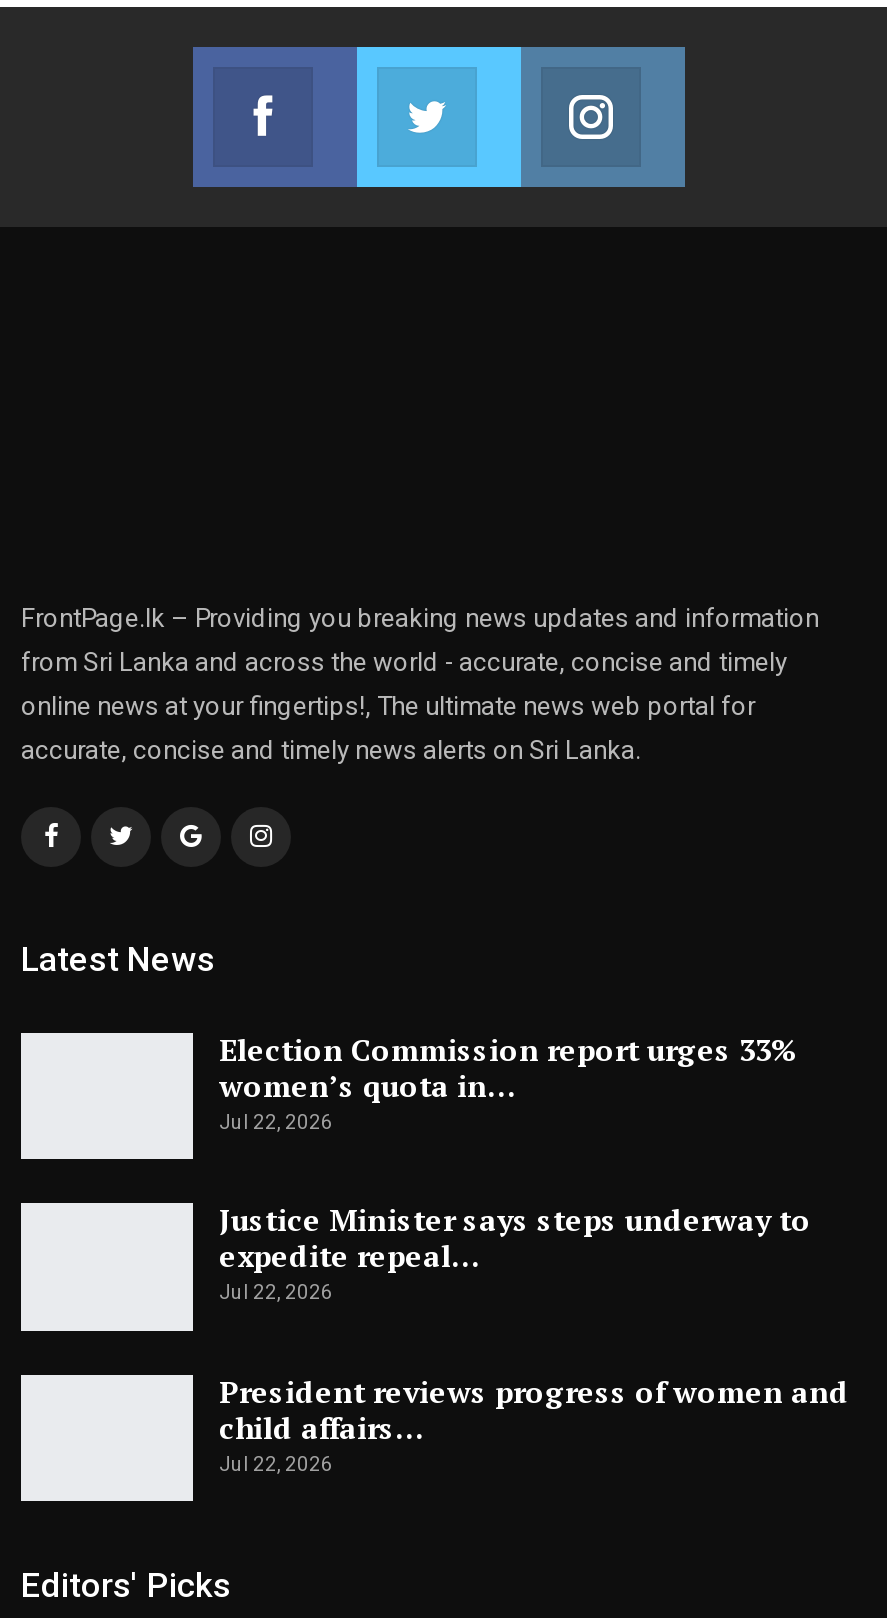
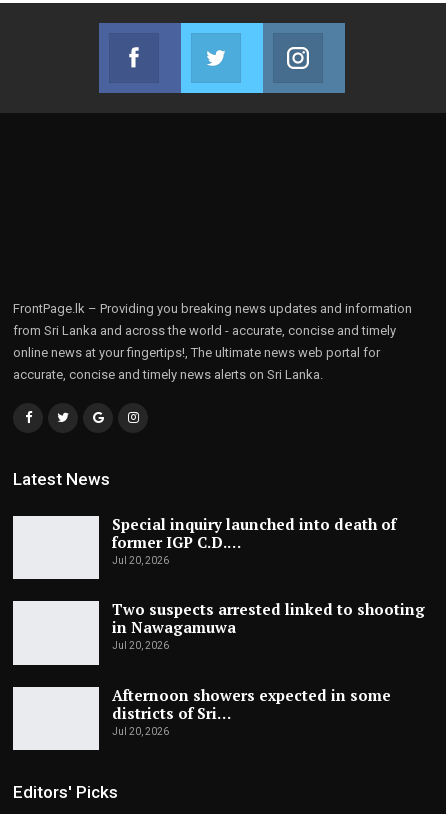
[219,1028,799,1132] Election Commission report urges 33% | women’s quota in… | Jul 22, 2026 -> [112,513,396,565] Special inquiry launched into death of | former IGP C.D.… | Jul 20, 2026
[219,1199,811,1303] Justice Minister says steps underway to | expedite repeal… | Jul 22, 2026 -> [112,599,425,651] Two suspects arrested linked to shooting | in Nawagamuwa | Jul 20, 2026
[219,1371,849,1475] President reviews progress of women and | child affairs… | Jul 22, 2026 -> [112,685,391,737] Afternoon showers expected in some | districts of Sri… | Jul 20, 2026

